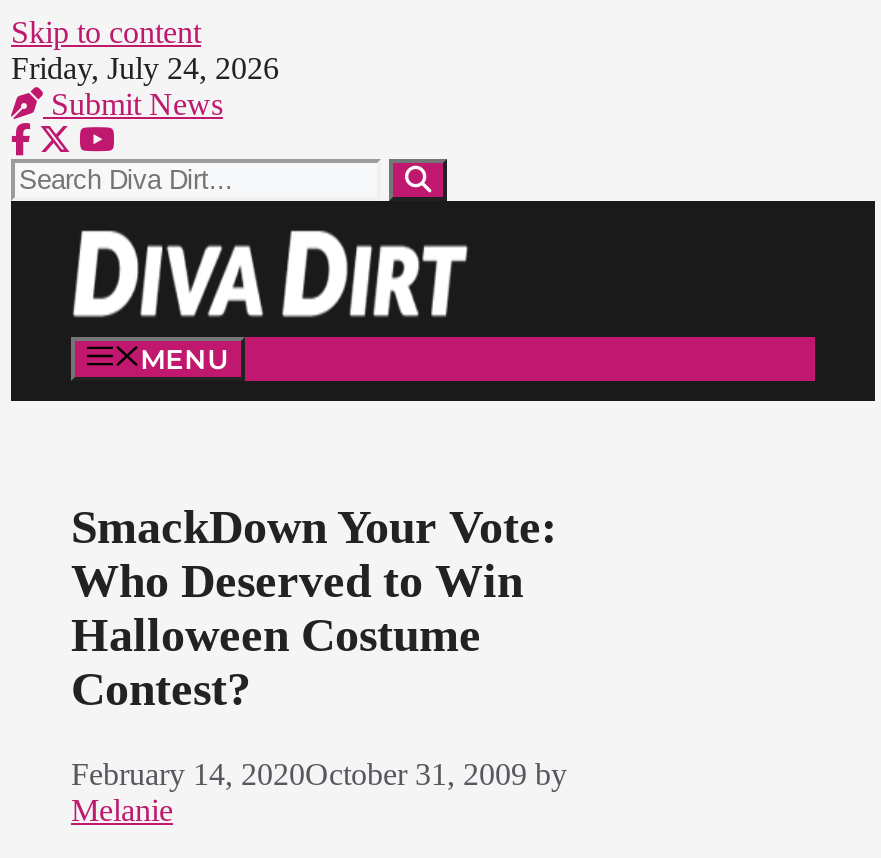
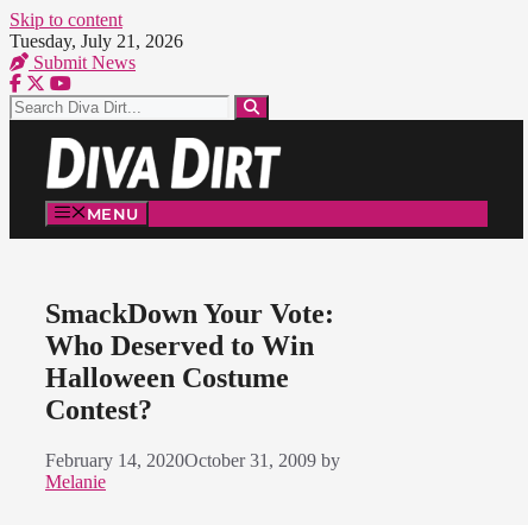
[11,51,279,85] Friday, July 24, 2026 -> [10,31,183,51] Tuesday, July 21, 2026

